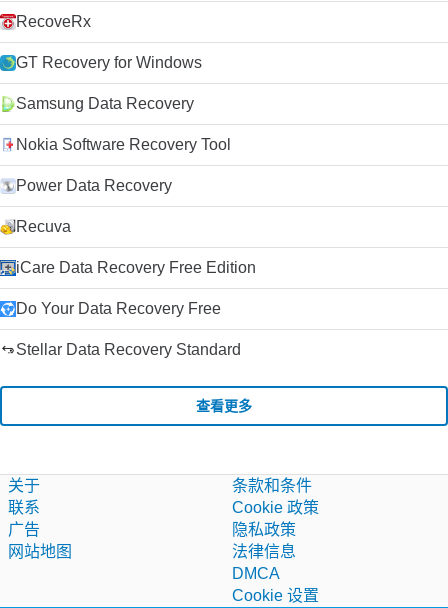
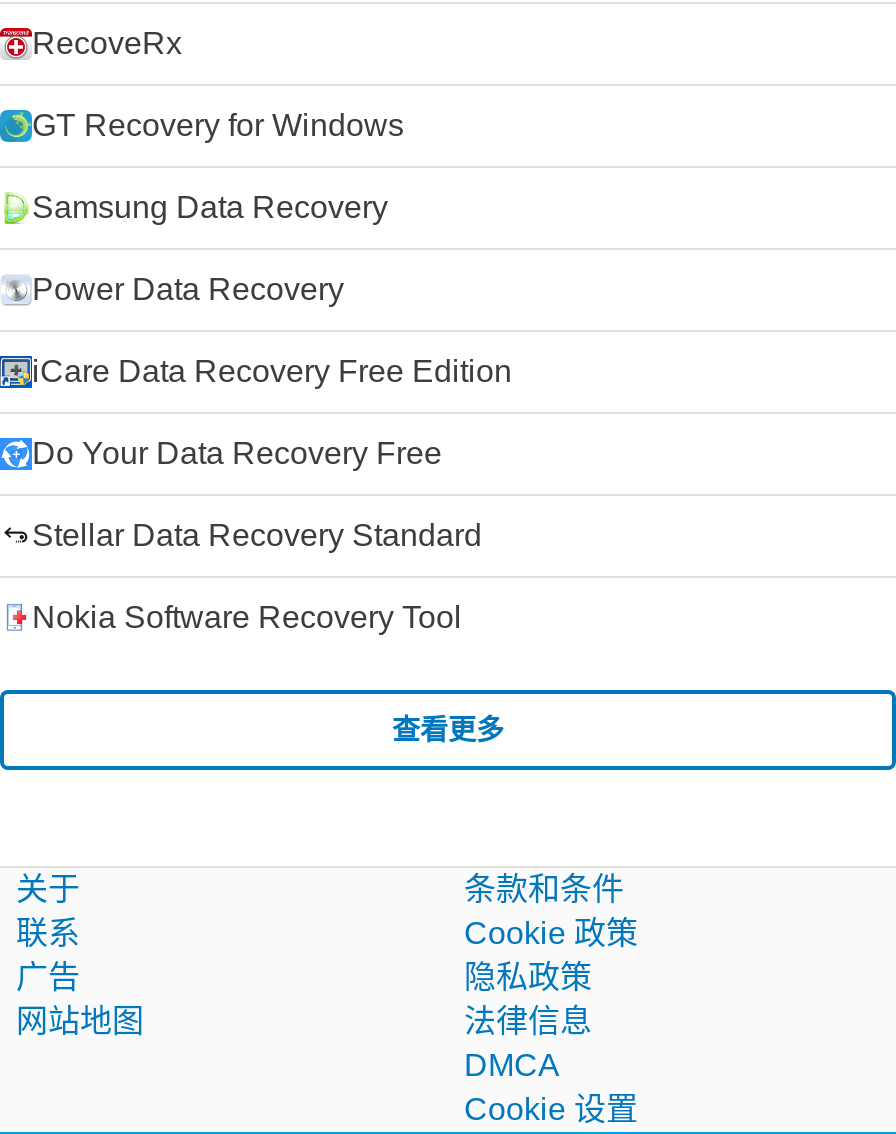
moved [16,136,231,153] -> [32,600,462,634]: Nokia Software Recovery Tool
[16,218,71,235] Recuva -> none
moved [16,259,256,358] -> [32,354,512,552]: iCare Data Recovery Free Edition | Do Your Data Recovery Free | Stellar Data Recovery Standard

